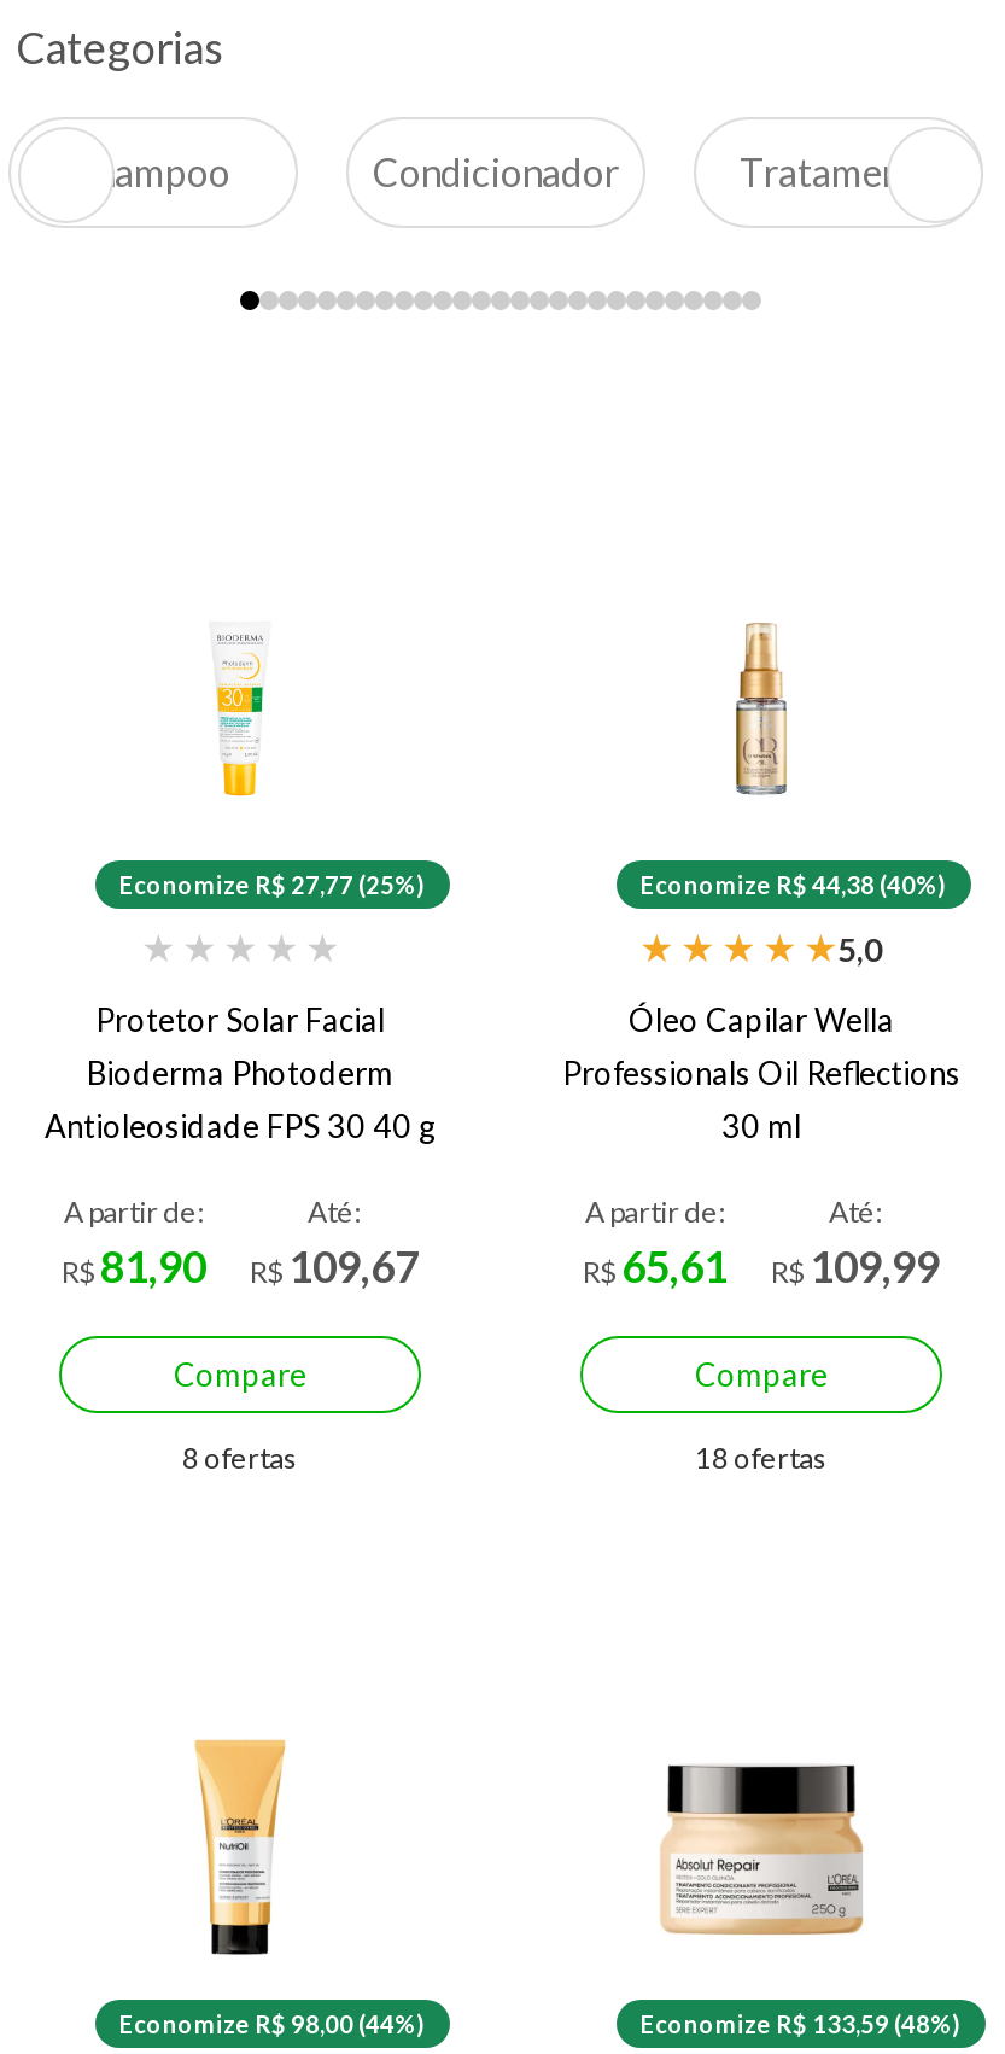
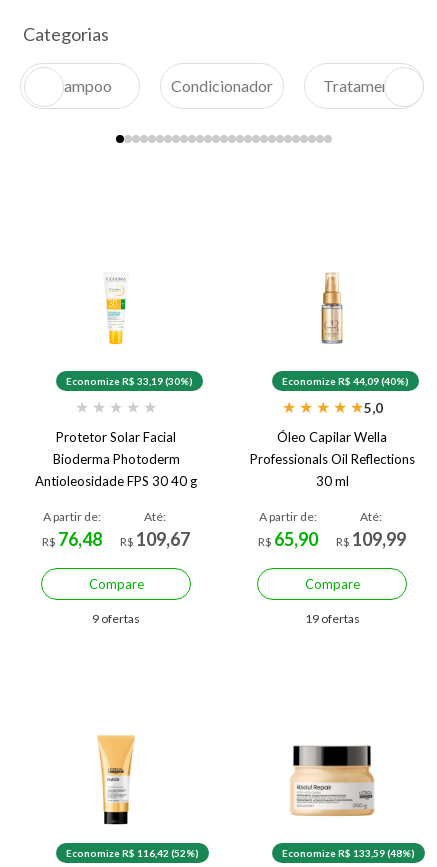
[119,870,426,899] Economize R$ 27,77 (25%) -> [66,375,193,387] Economize R$ 33,19 (30%)
[641,870,947,899] Economize R$ 44,38 (40%) -> [282,375,409,387] Economize R$ 44,09 (40%)
[62,1239,419,1292] R$81,90 R$109,67 -> [42,528,190,550] R$76,48 R$109,67
[583,1239,940,1292] R$65,61 R$109,99 -> [258,528,406,550] R$65,90 R$109,99
[182,1440,298,1476] 8 ofertas -> [92,611,140,626] 9 ofertas
[695,1440,828,1476] 18 ofertas -> [304,611,359,626] 19 ofertas
[119,2009,426,2038] Economize R$ 98,00 (44%) -> [66,847,199,859] Economize R$ 116,42 (52%)

